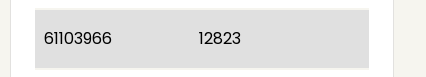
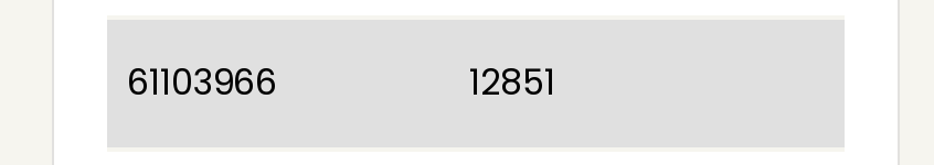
[199,27,241,50] 12823 -> [469,57,555,108] 12851

